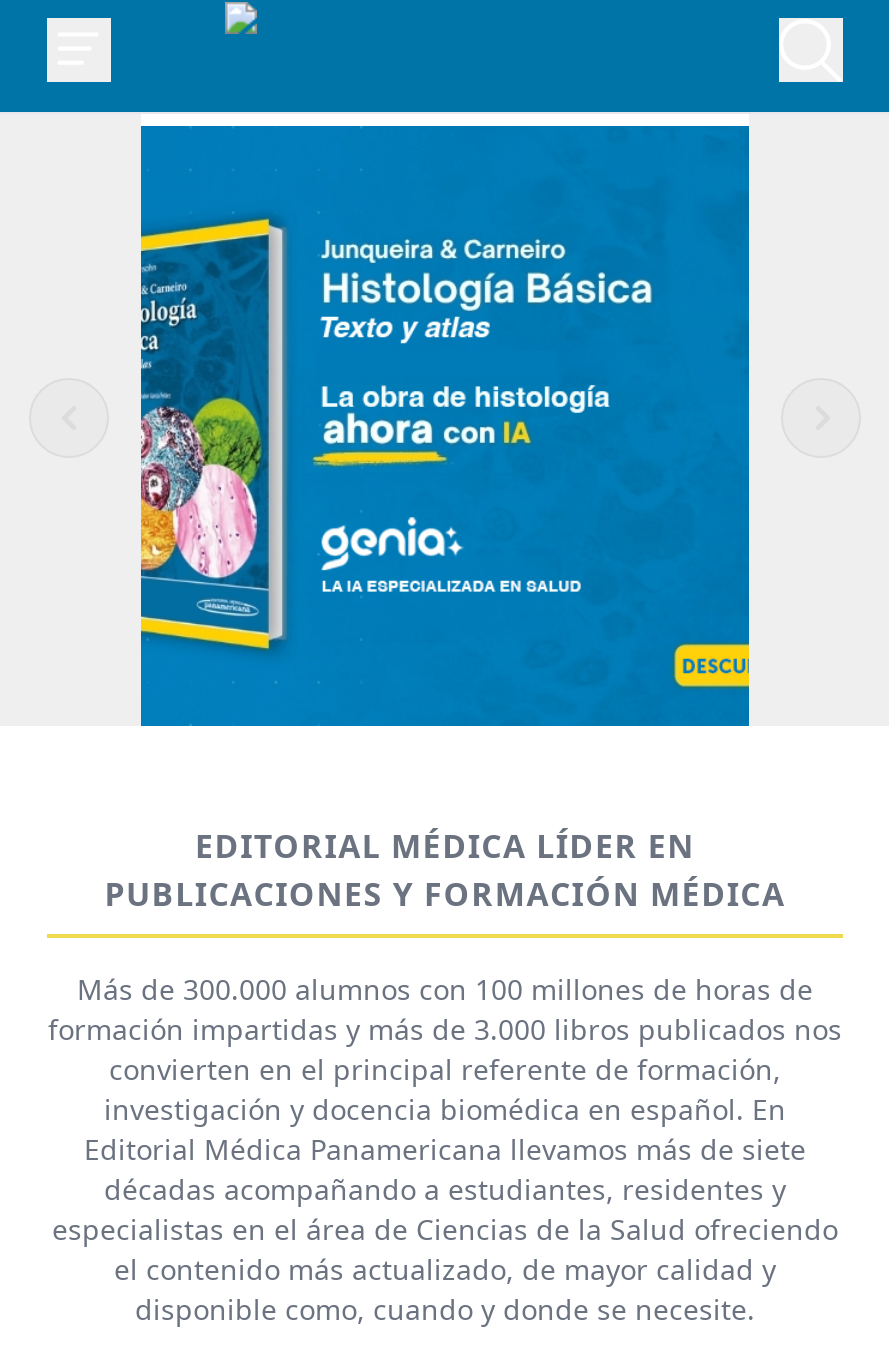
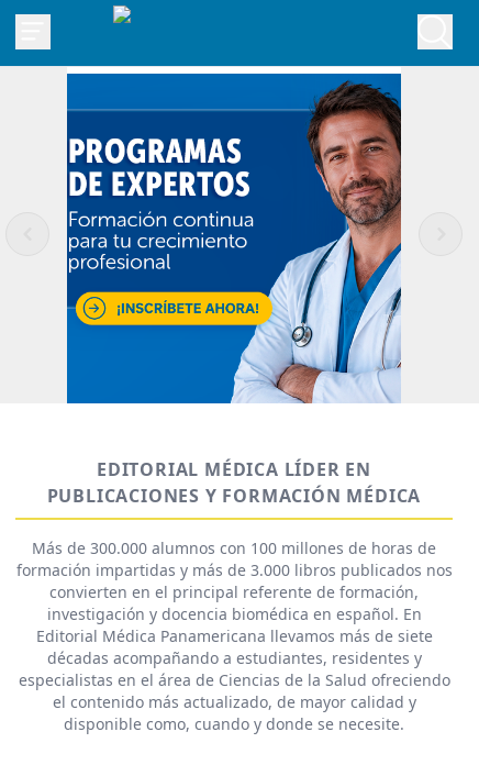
[139,140,751,728] [image] -> [66,80,402,404] [image]

